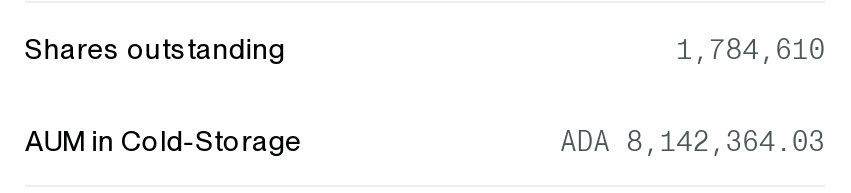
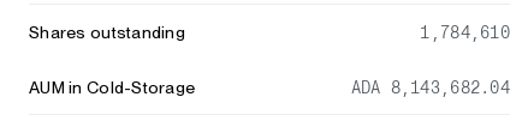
[560,125,825,157] ADA 8,142,364.03 -> [351,78,510,97] ADA 8,143,682.04

